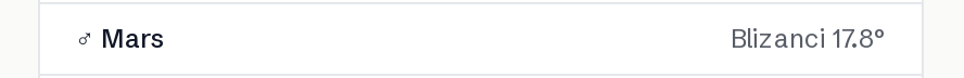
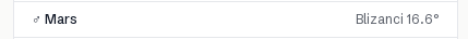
[731,22,887,54] Blizanci 17.8° -> [356,11,440,27] Blizanci 16.6°

